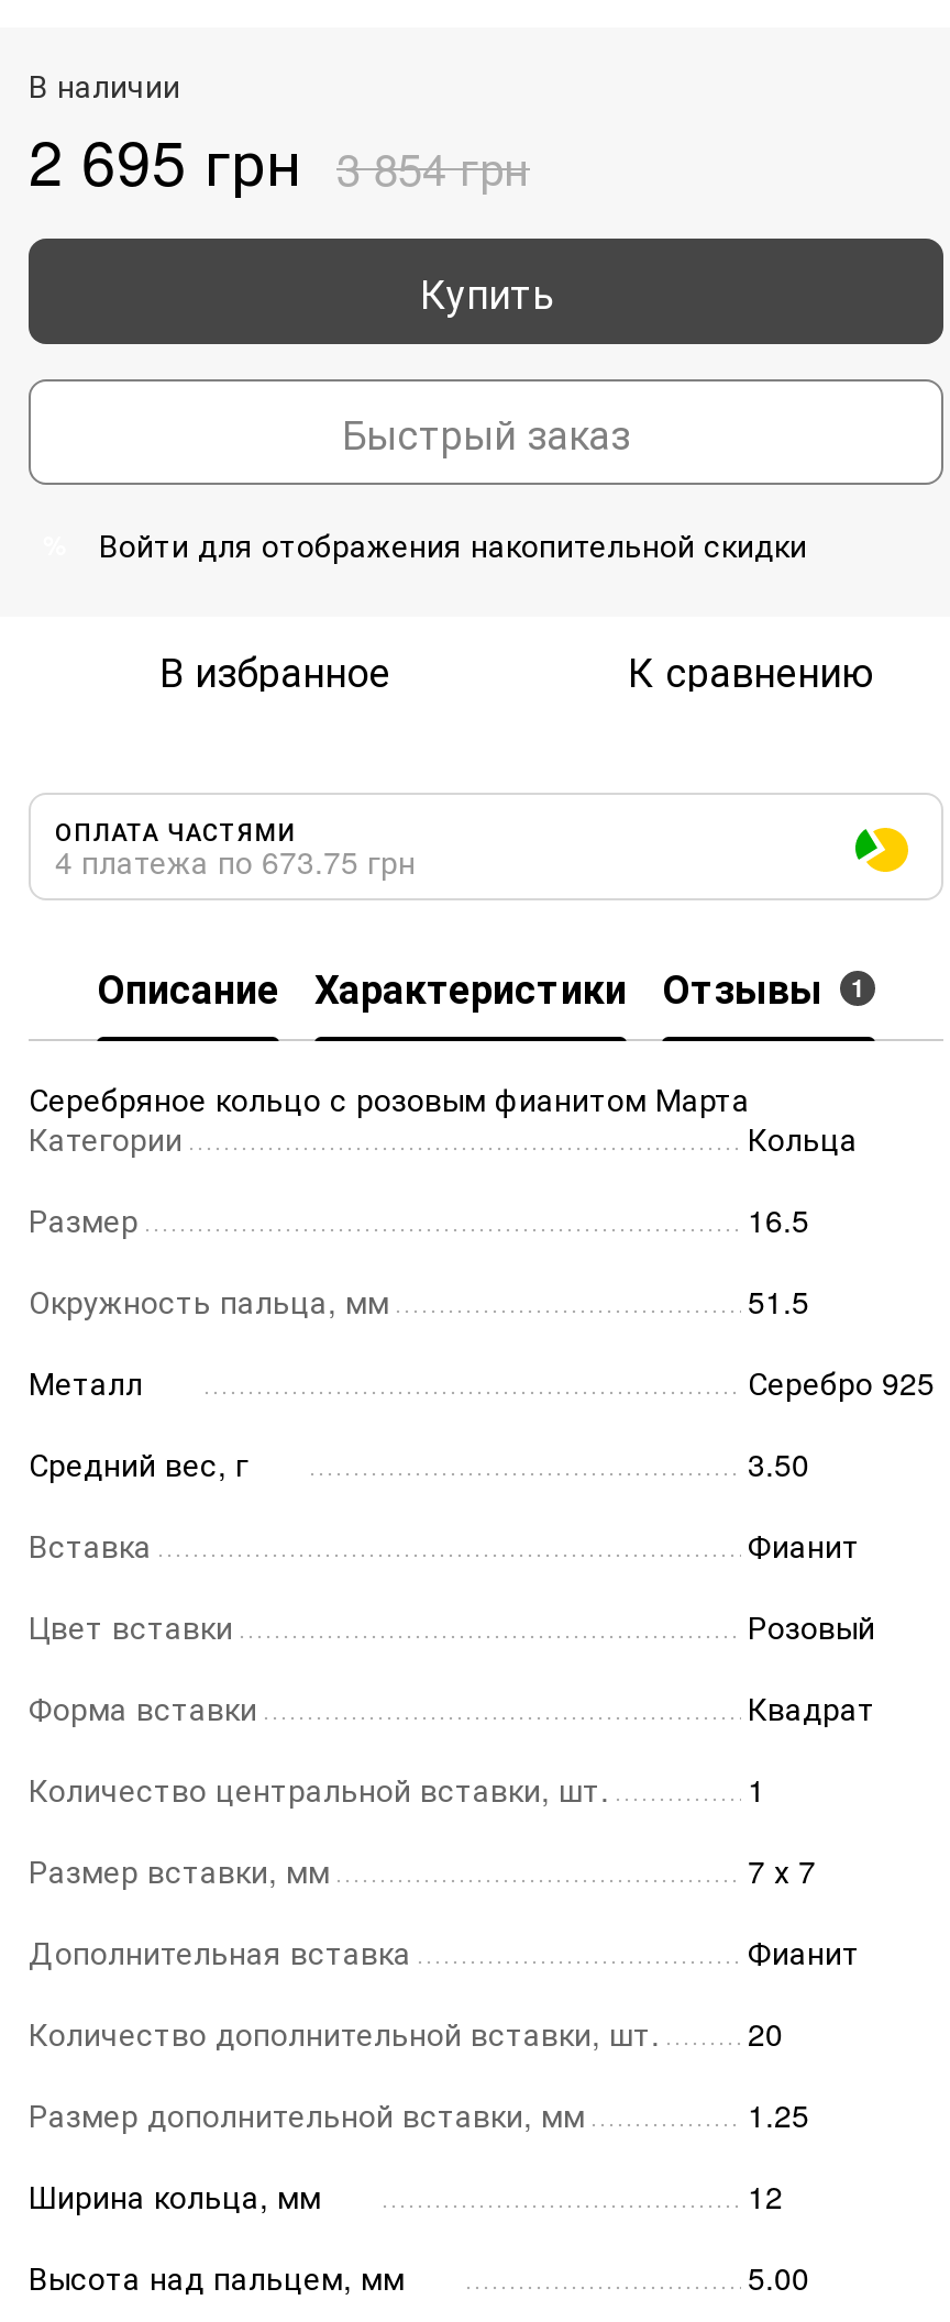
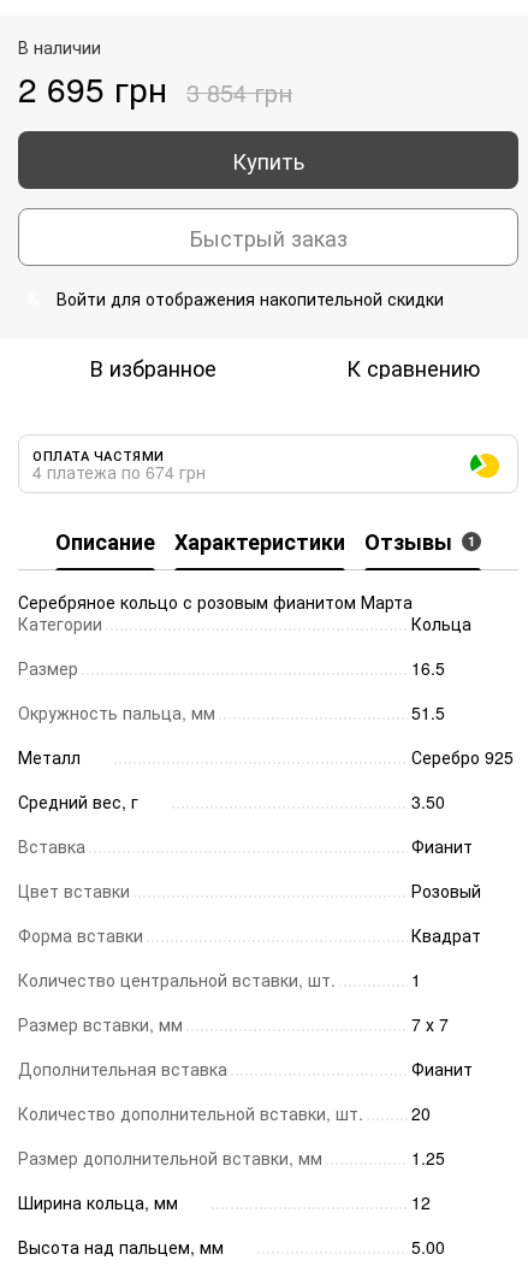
[55,839,416,883] 4 платежа по 673.75 грн -> [32,460,206,484] 4 платежа по 674 грн

